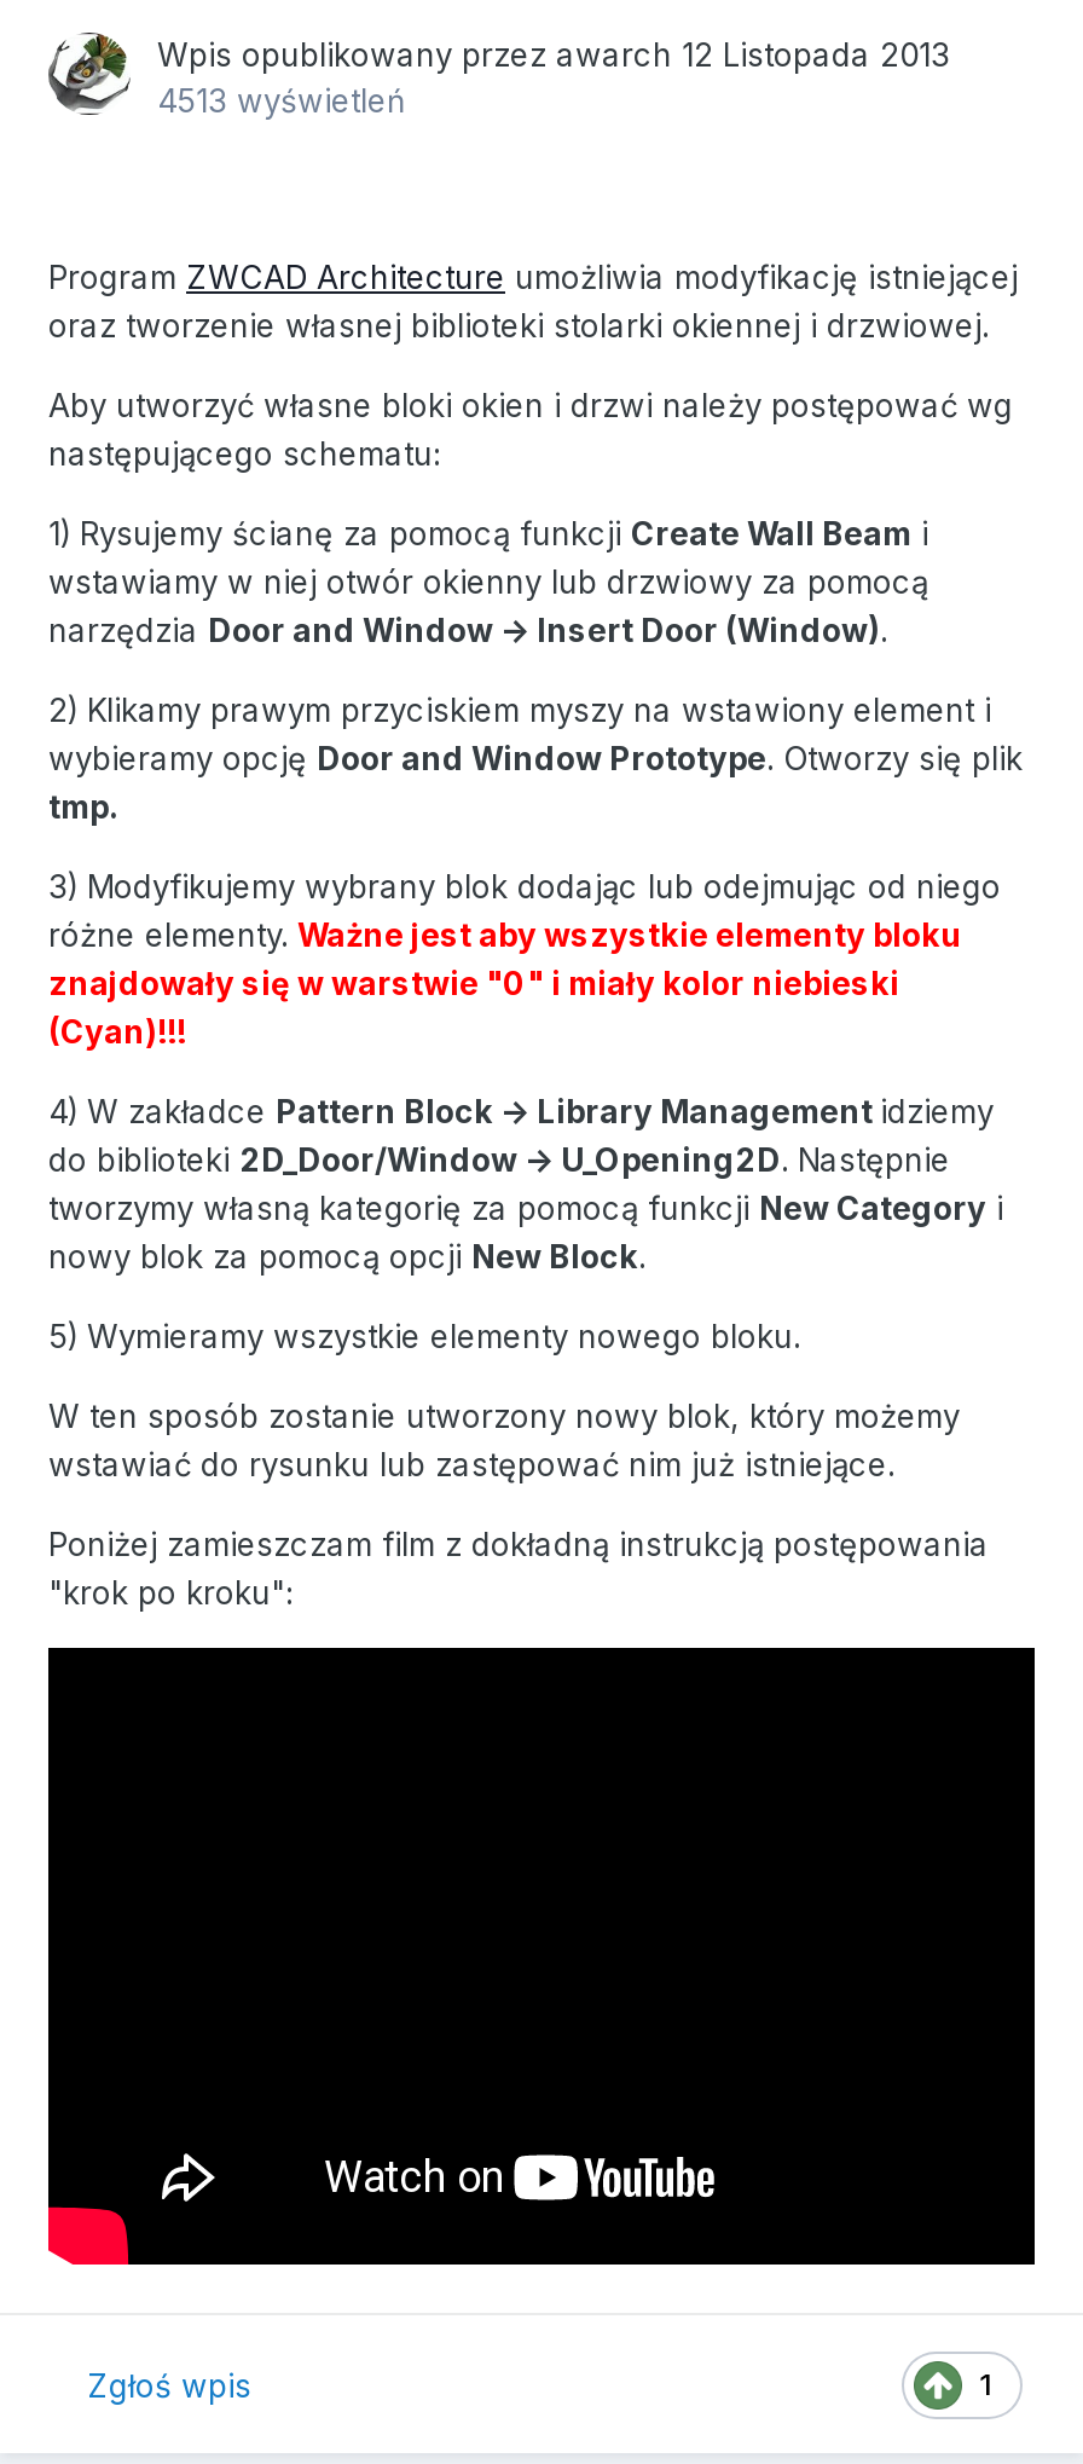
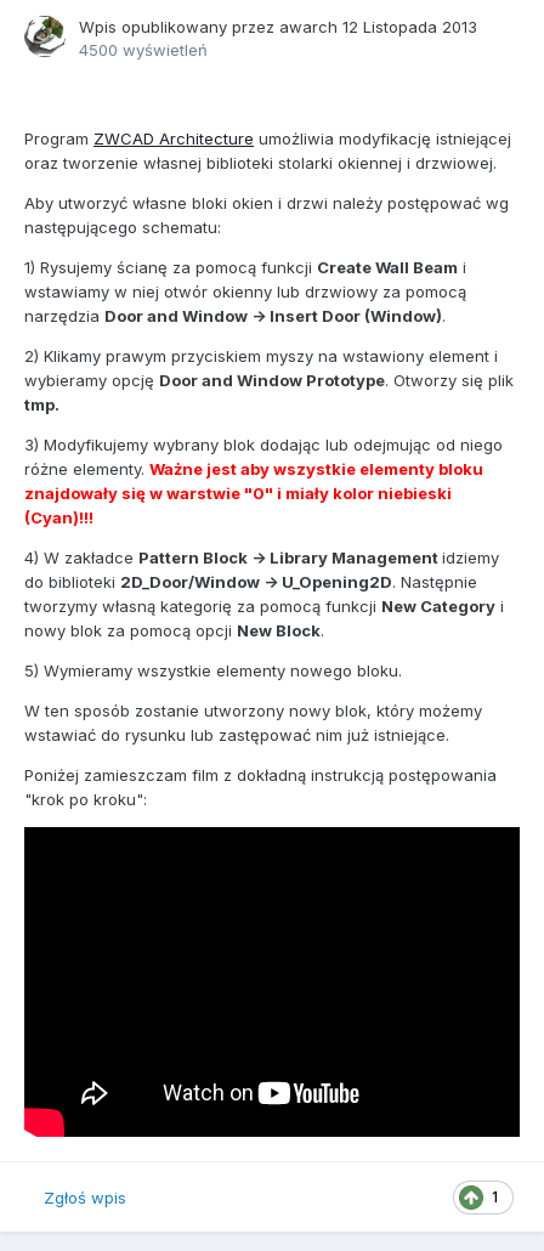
[157,82,406,120] 4513 wyświetleń -> [79,40,208,60] 4500 wyświetleń

